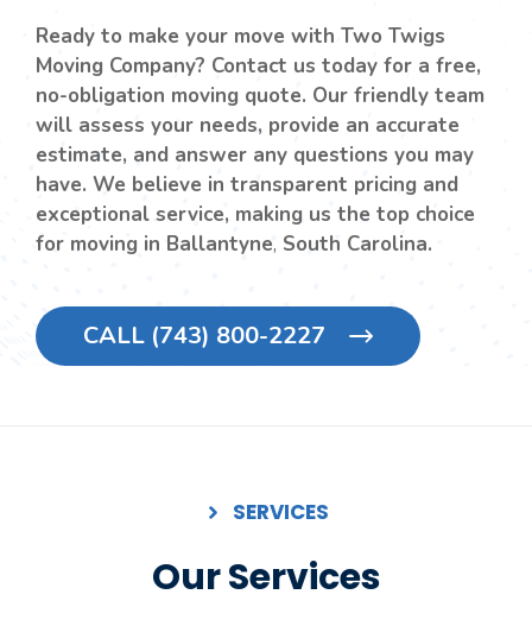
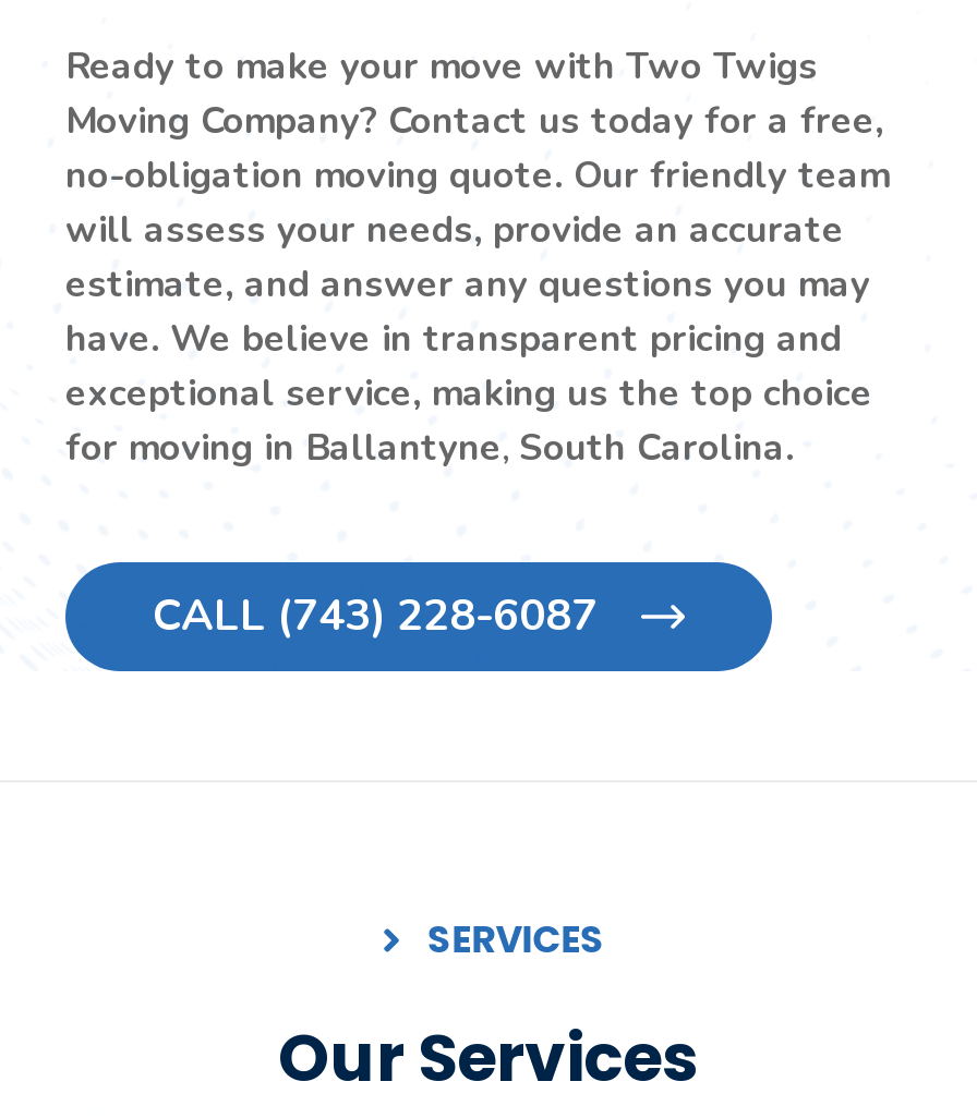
[83,320,325,352] CALL (743) 800-2227 -> [153,586,598,645] CALL (743) 228-6087

